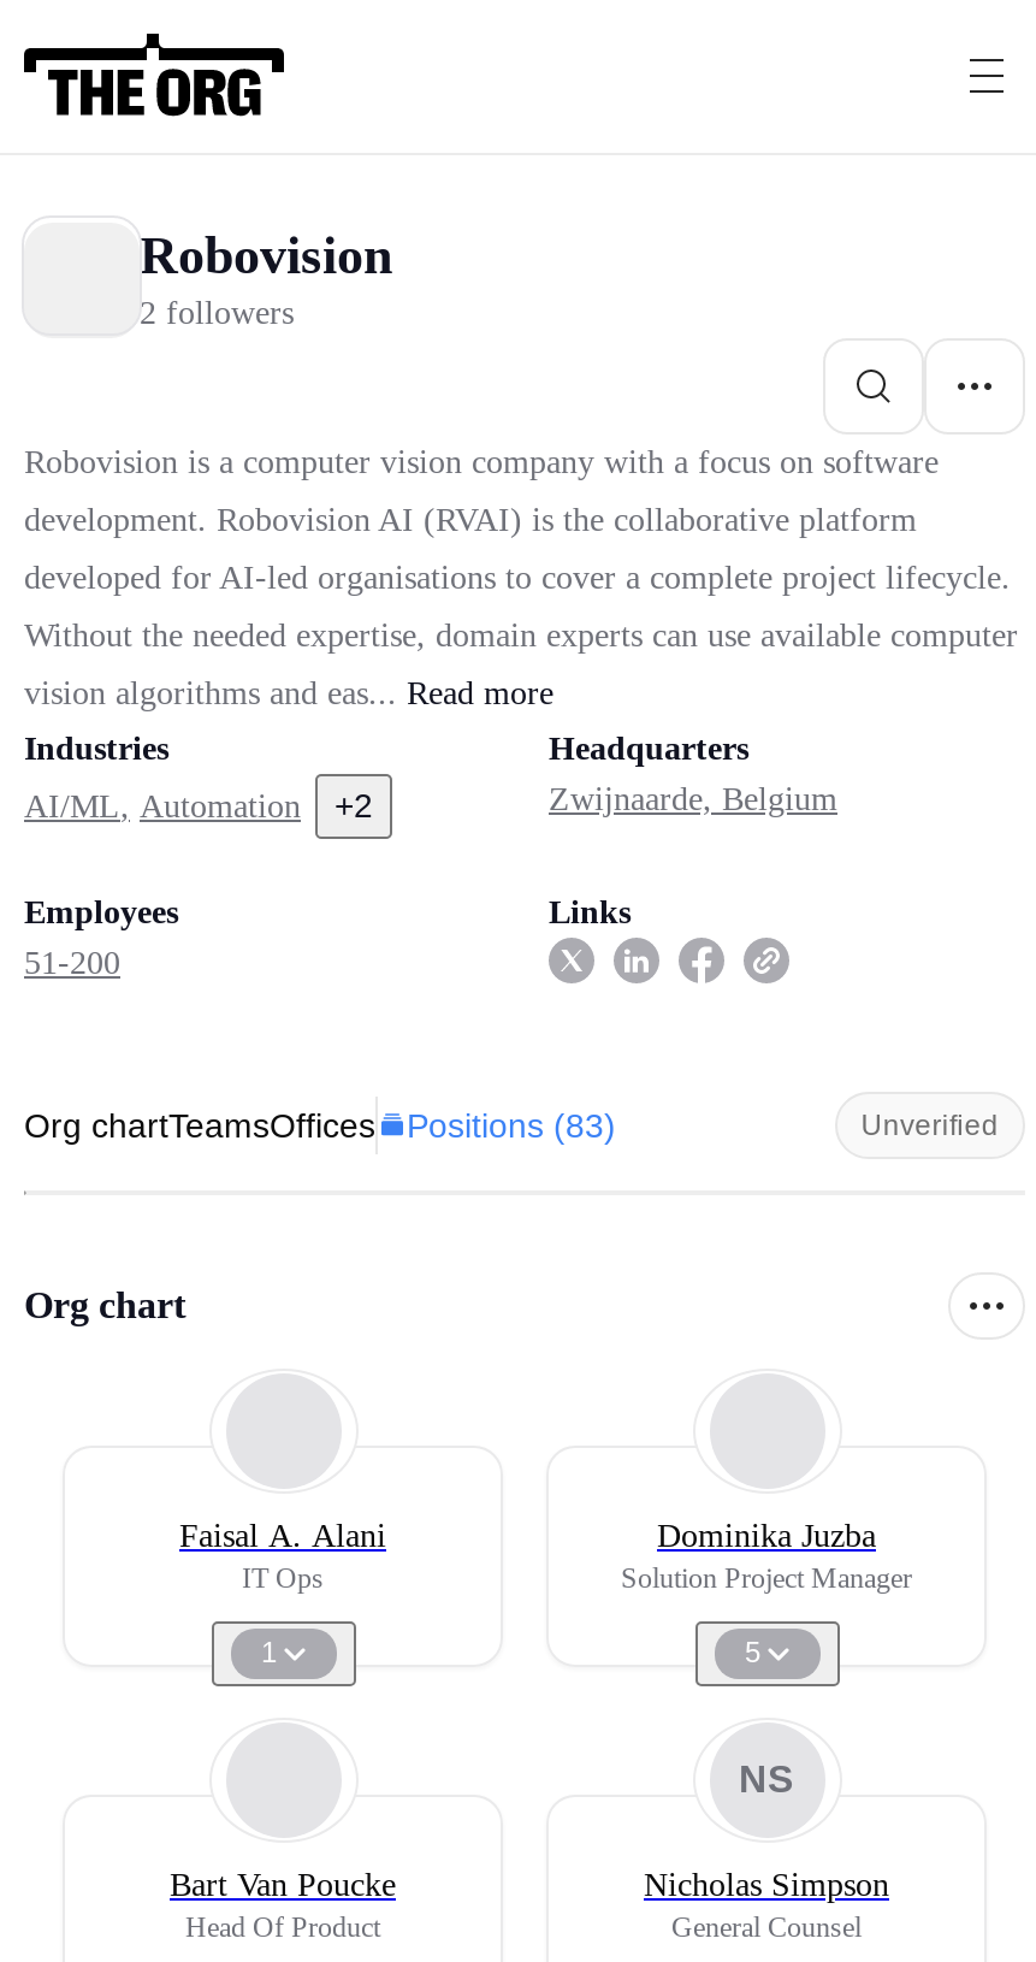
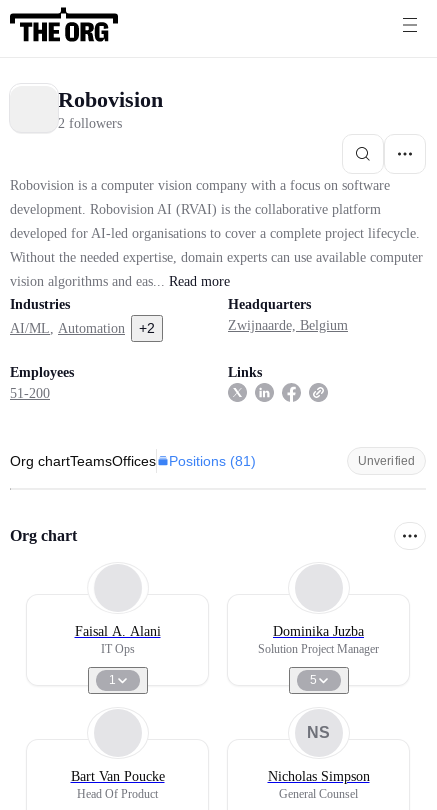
[24,1106,616,1145] Org chartTeamsOffices Positions (83) -> [10,453,256,469] Org chartTeamsOffices Positions (81)

